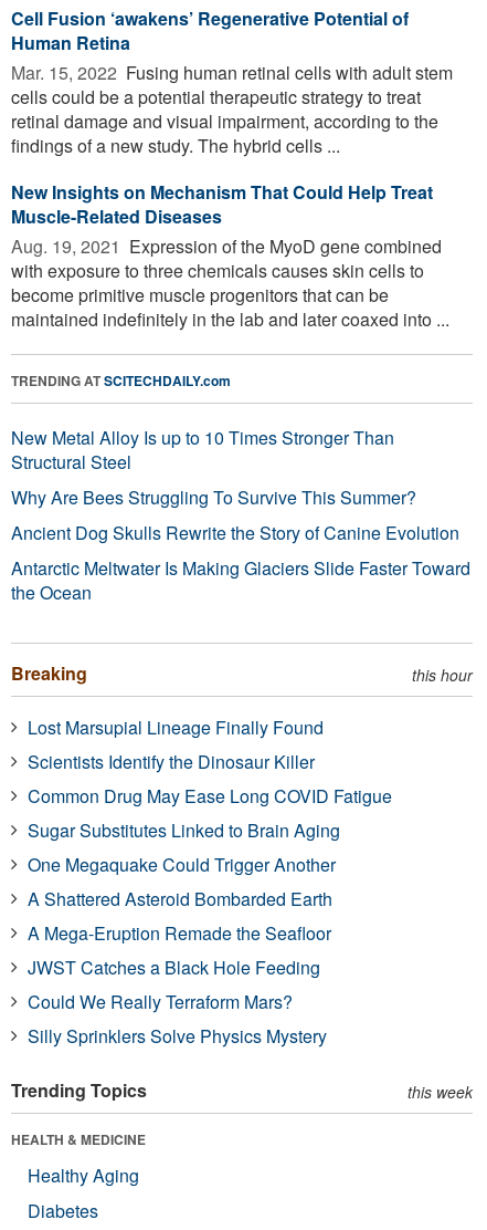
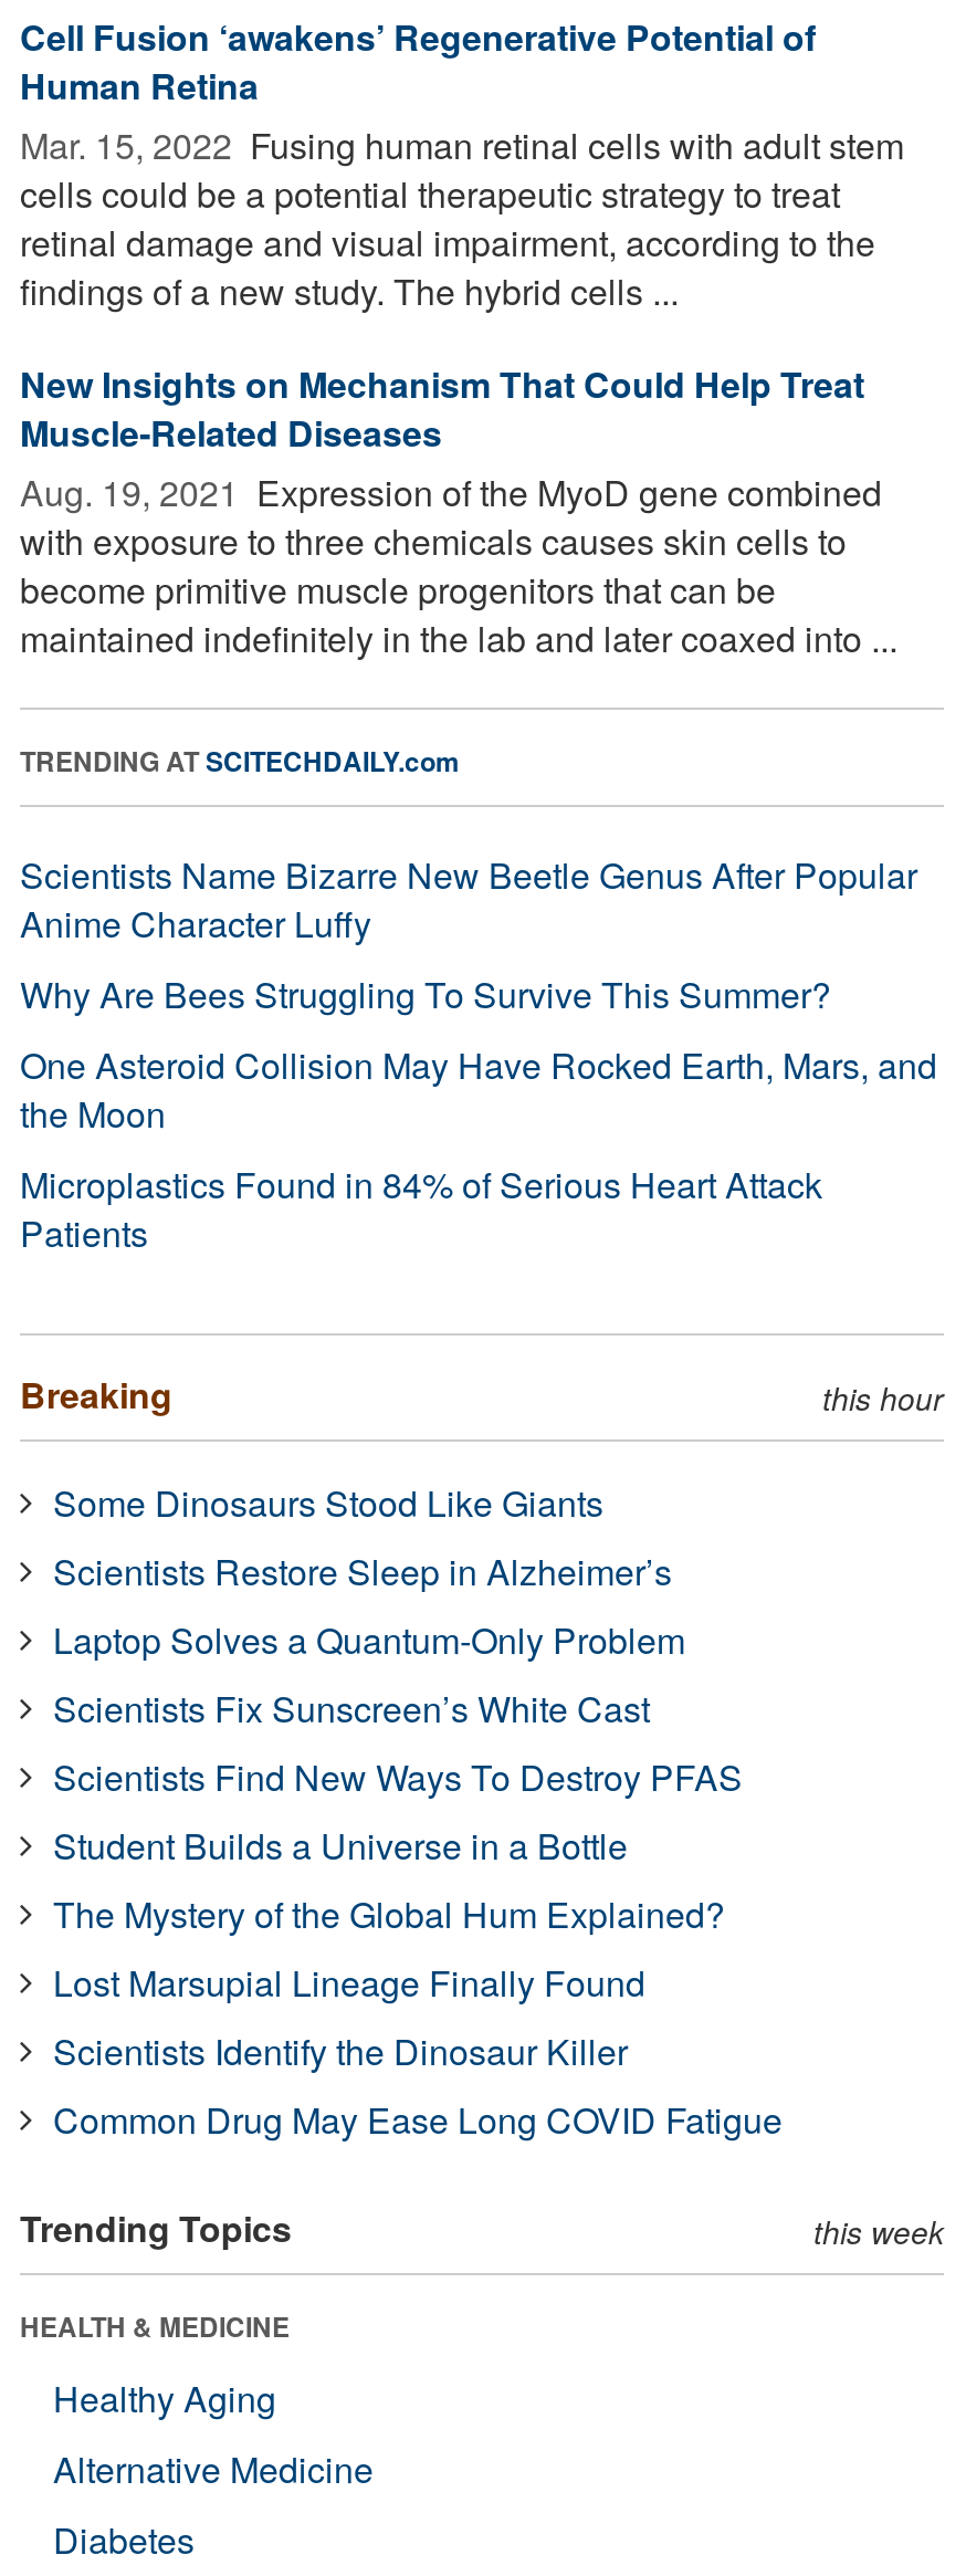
[11,425,394,474] New Metal Alloy Is up to 10 Times Stronger Than | Structural Steel -> [20,849,917,948] Scientists Name Bizarre New Beetle Genus After Popular | Anime Character Luffy
[11,520,470,605] Ancient Dog Skulls Rewrite the Story of Canine Evolution | Antarctic Meltwater Is Making Glaciers Slide Faster Toward | the Ocean -> [20,1039,937,1258] One Asteroid Collision May Have Rocked Earth, Mars, and | the Moon | Microplastics Found in 84% of Serious Heart Attack | Patients
none -> [53,1477,743,1939] Some Dinosaurs Stood Like Giants | Scientists Restore Sleep in Alzheimer’s | Laptop Solves a Quantum-Only Problem | Scientists Fix Sunscreen’s White Cast | Scientists Find New Ways To Destroy PFAS | Student Builds a Universe in a Bottle | The Mystery of the Global Hum Explained?
moved [28,714,392,808] -> [53,1956,783,2144]: Lost Marsupial Lineage Finally Found | Scientists Identify the Dinosaur Killer | Common Drug May Ease Long COVID Fatigue
[28,817,340,1048] Sugar Substitutes Linked to Brain Aging | One Megaquake Could Trigger Another | A Shattered Asteroid Bombarded Earth | A Mega-Eruption Remade the Seafloor | JWST Catches a Black Hole Feeding | Could We Really Terraform Mars? | Silly Sprinklers Solve Physics Mystery -> none
none -> [53,2443,374,2494] Alternative Medicine

